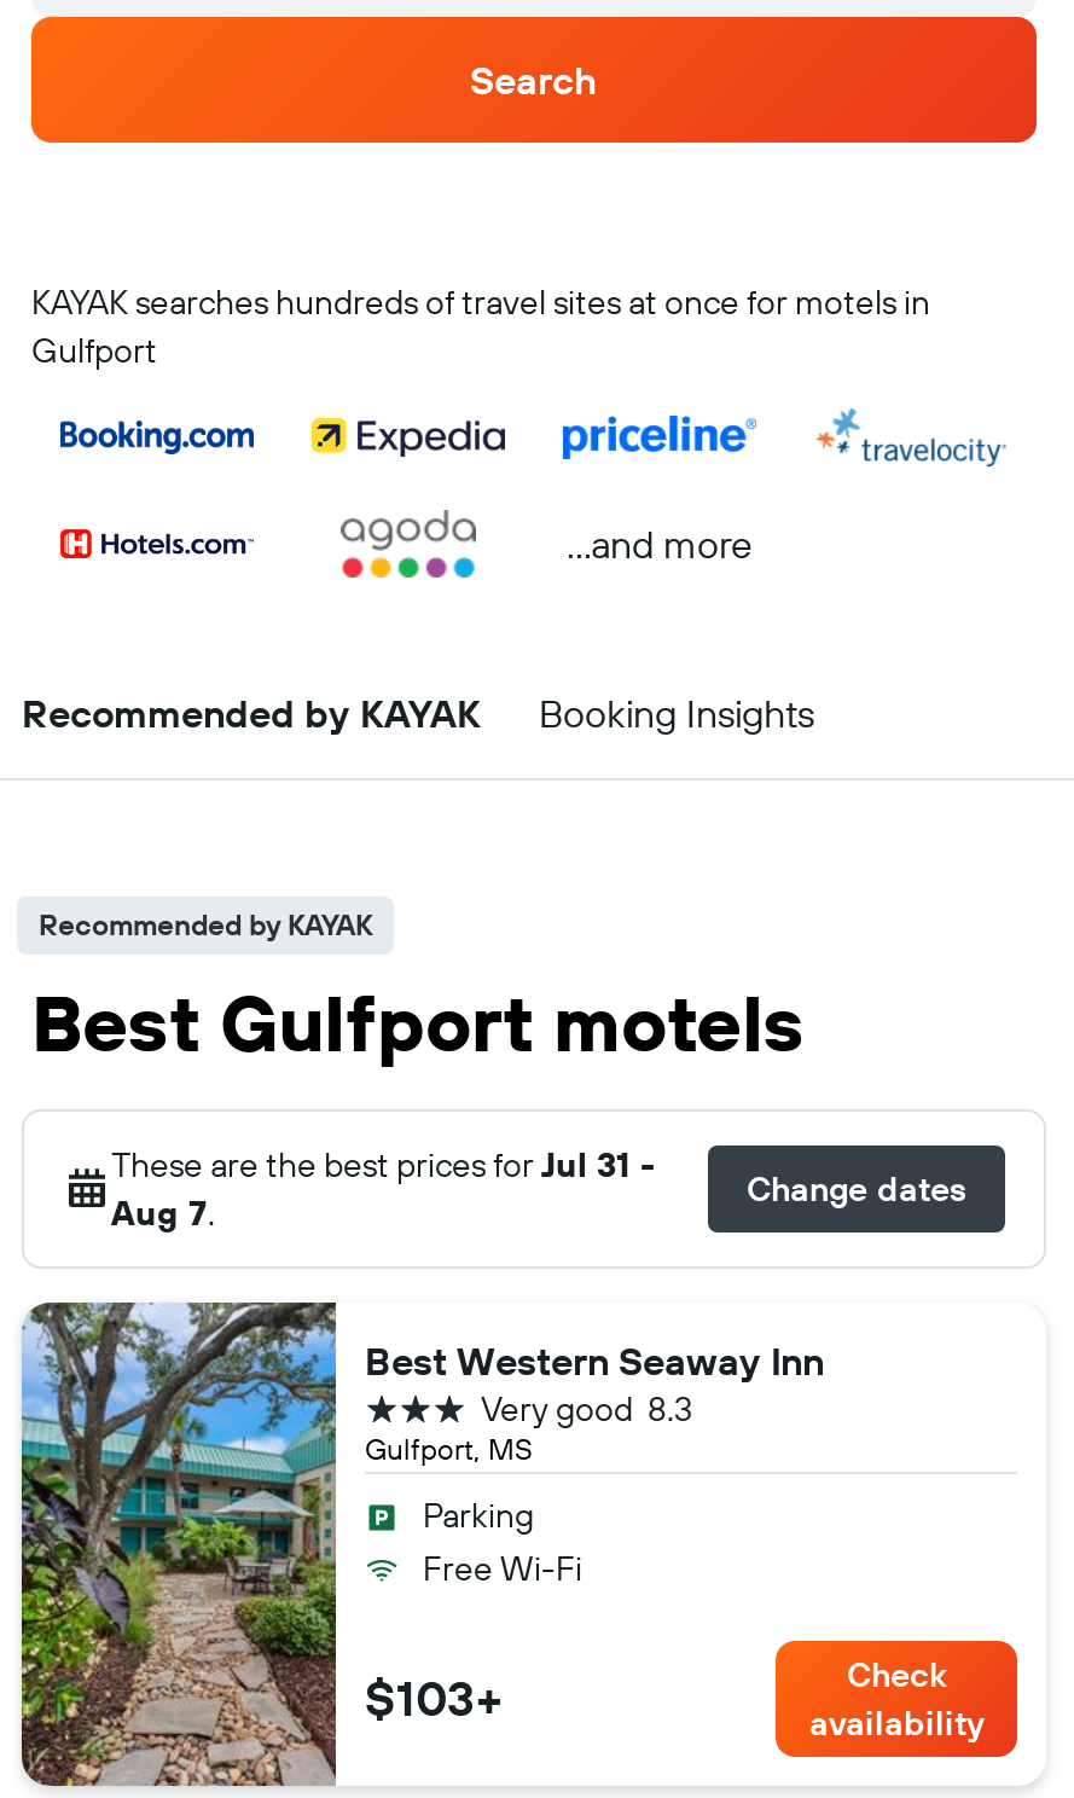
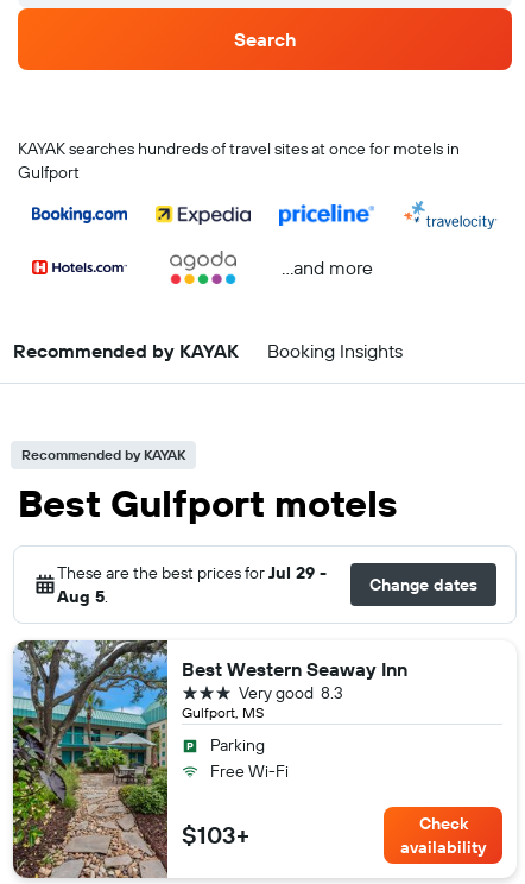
[111,1143,655,1187] These are the best prices for Jul 31 - -> [57,562,327,583] These are the best prices for Jul 29 -
[111,1191,215,1235] Aug 7. -> [57,586,108,607] Aug 5.

